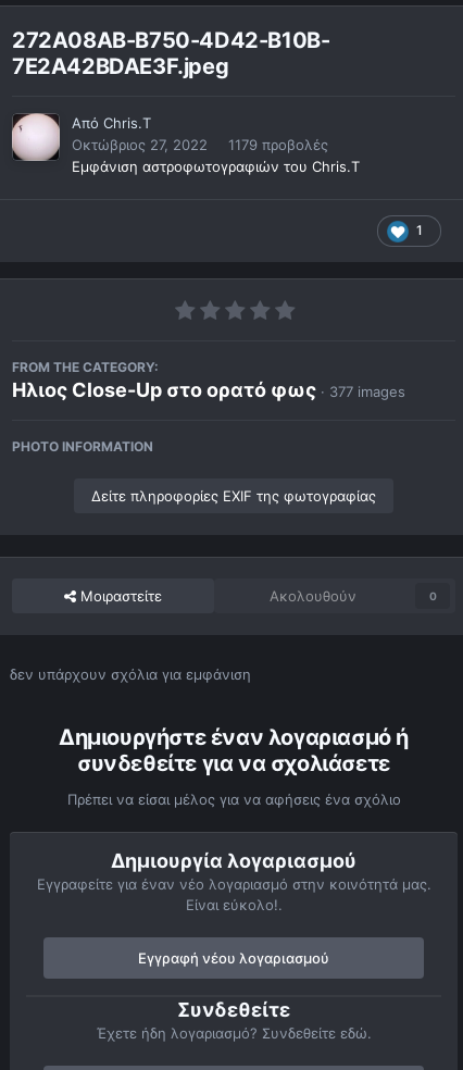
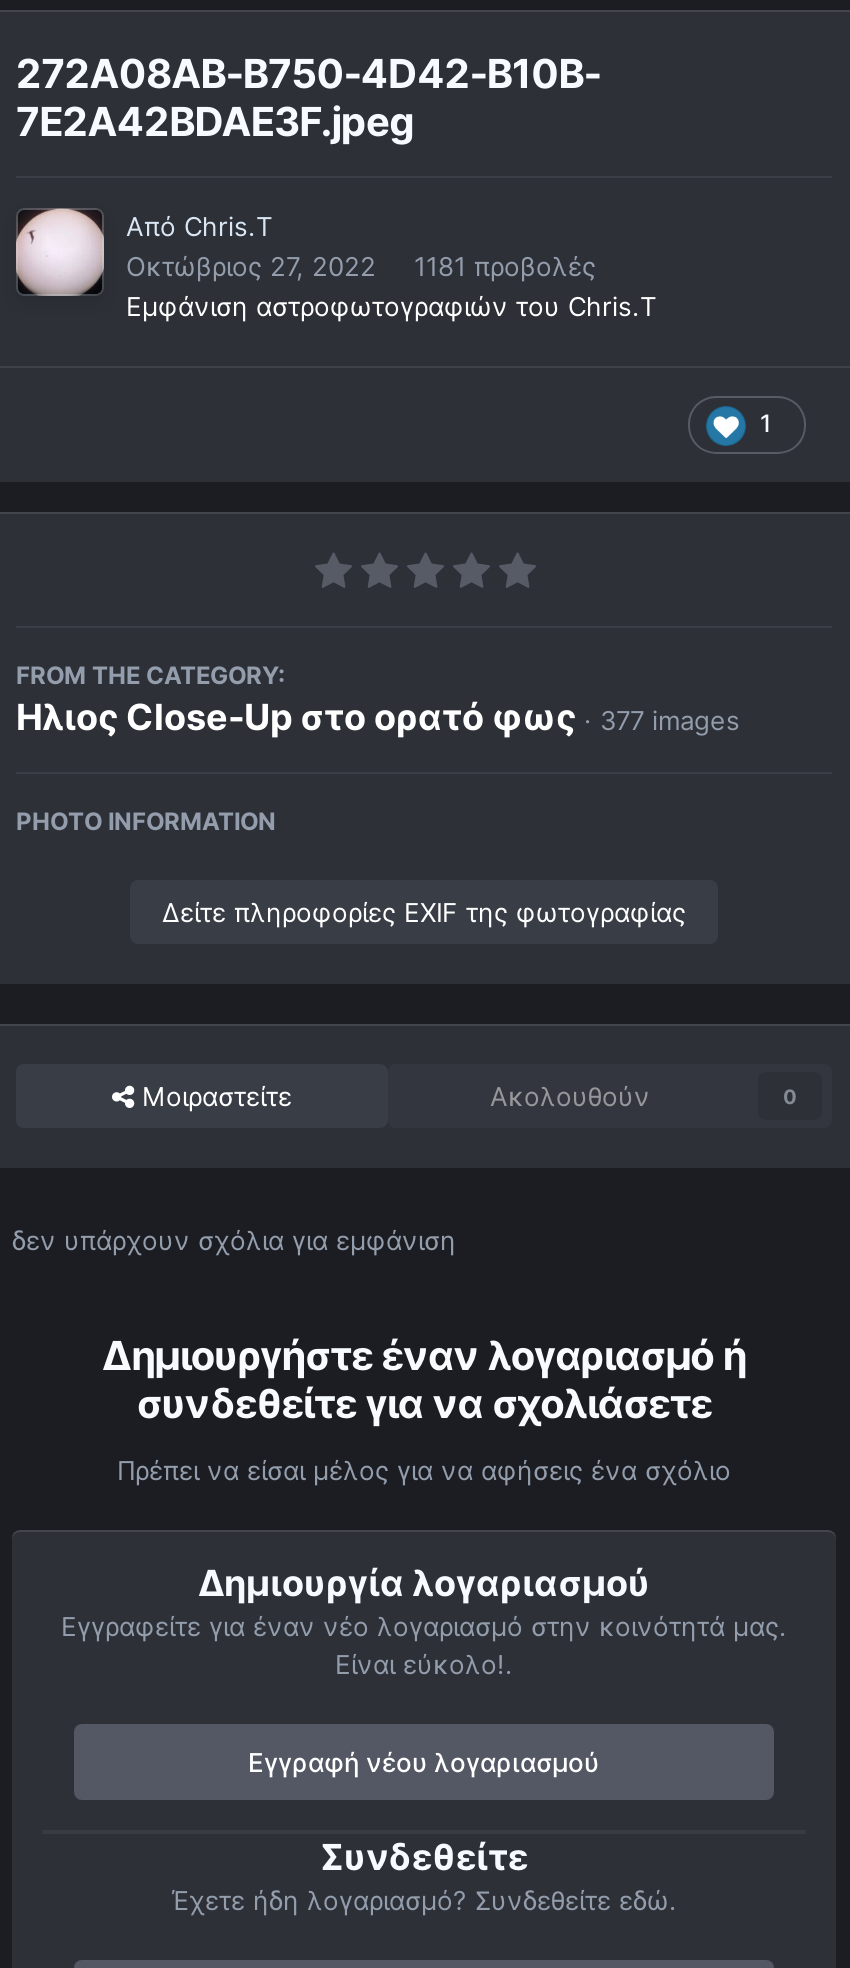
[72,136,328,154] Οκτώβριος 27, 2022 1179 προβολές -> [126,250,596,282] Οκτώβριος 27, 2022 1181 προβολές

